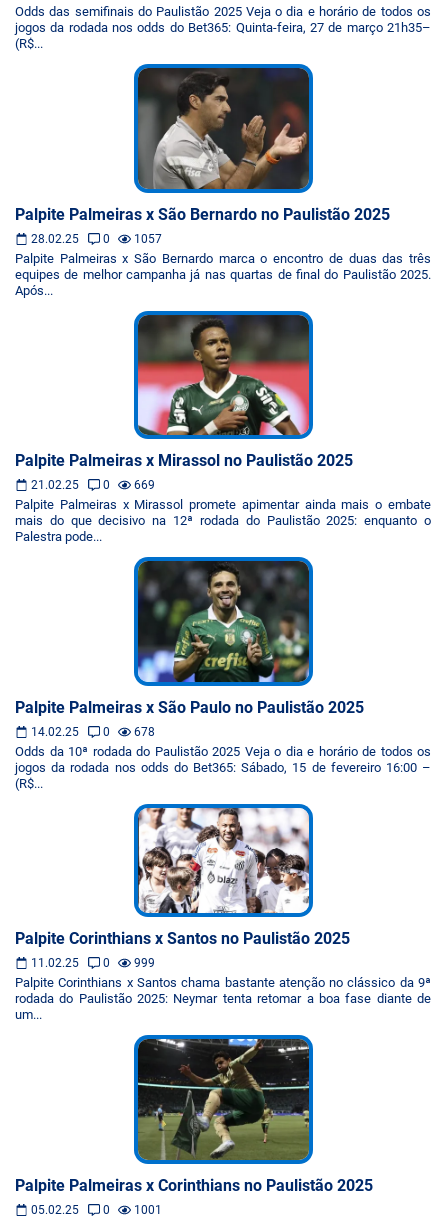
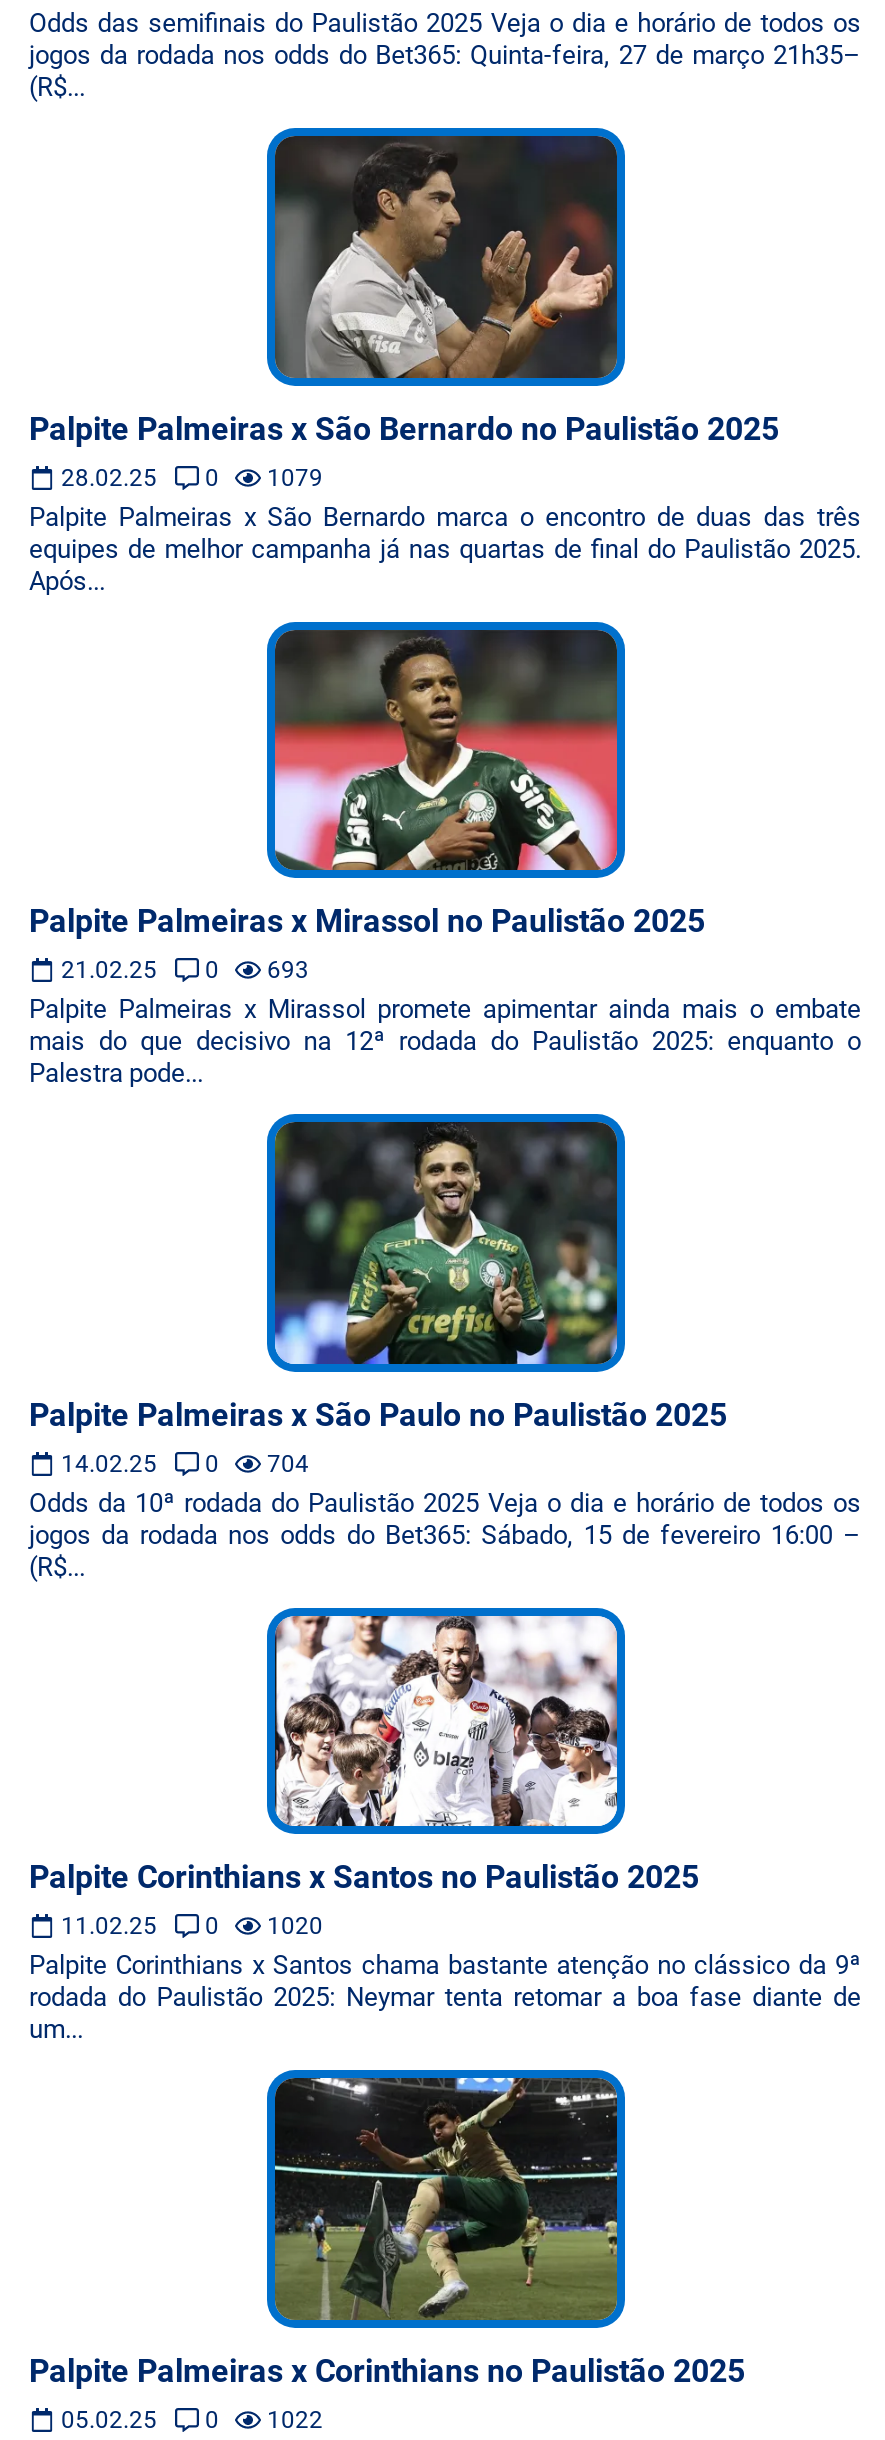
[31,232,162,246] 28.02.25 0 1057 -> [61,463,323,491] 28.02.25 0 1079
[31,478,155,492] 21.02.25 0 669 -> [61,956,309,984] 21.02.25 0 693
[31,725,155,739] 14.02.25 0 678 -> [61,1450,309,1478] 14.02.25 0 704
[31,956,155,970] 11.02.25 0 999 -> [61,1912,323,1940] 11.02.25 0 1020
[31,1203,162,1217] 05.02.25 0 1001 -> [61,2405,323,2433] 05.02.25 0 1022

